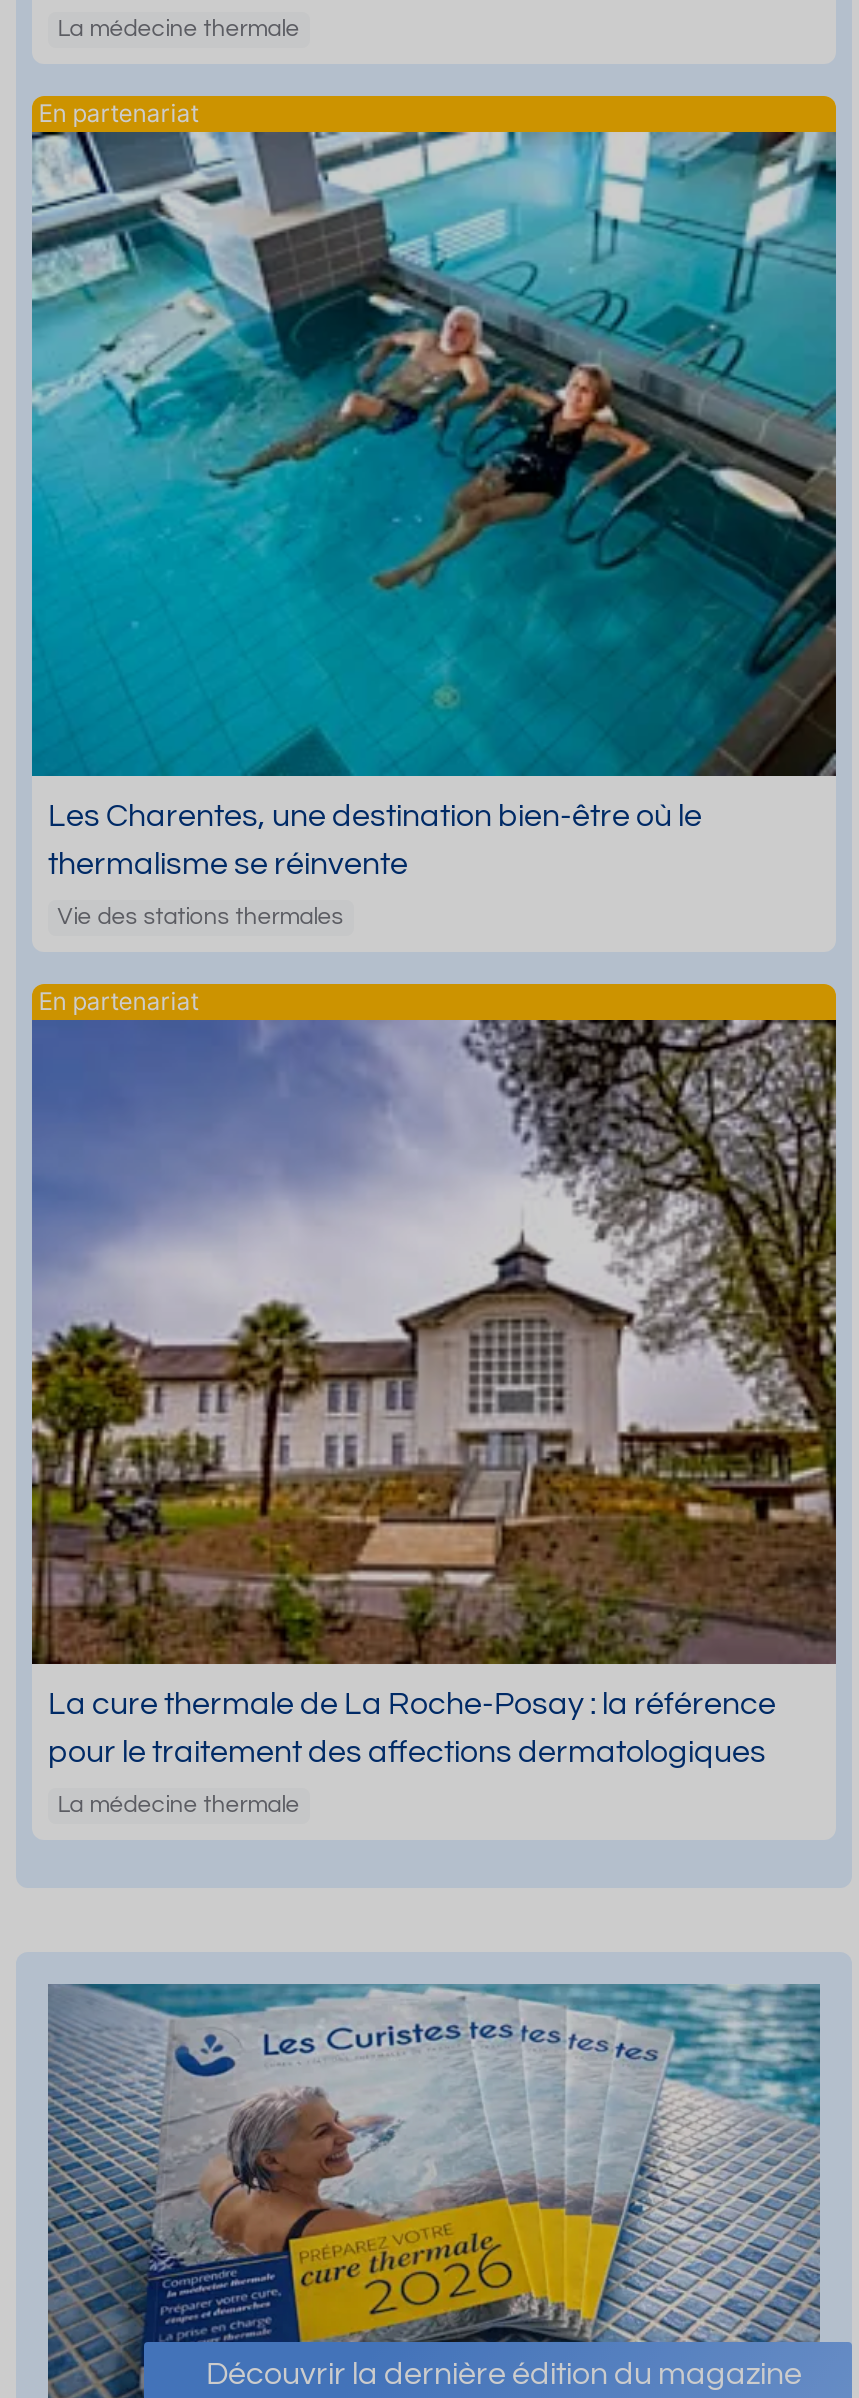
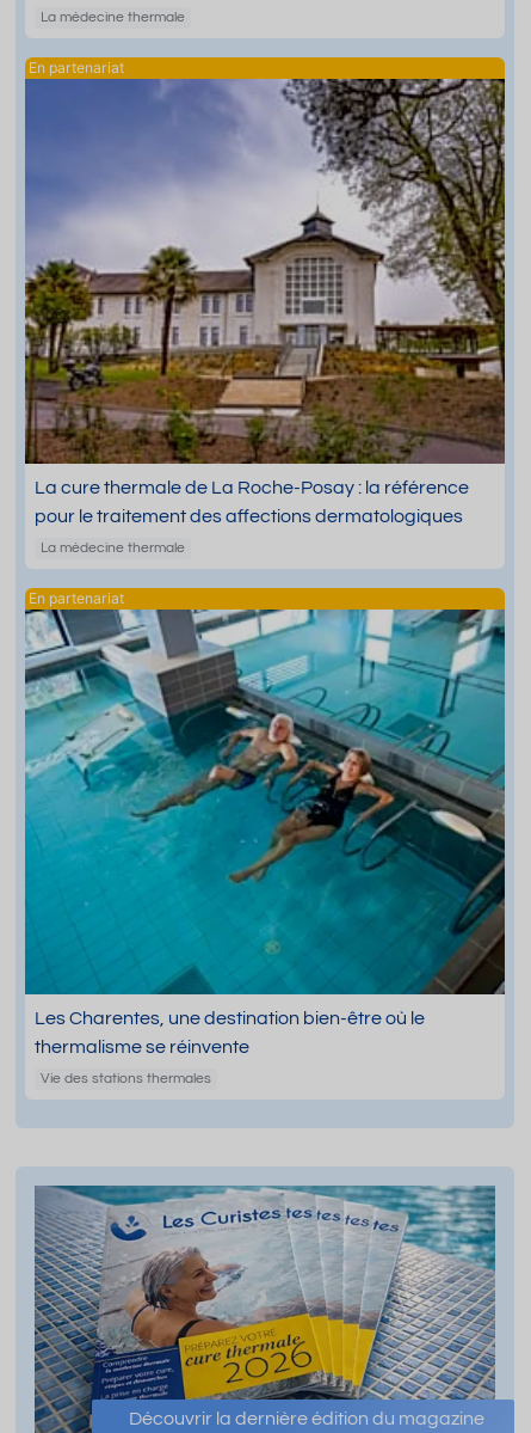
moved [30,130,838,930] -> [24,608,506,1086]: [image] | Les Charentes, une destination bien-être où le | thermalisme se réinvente | Vie des stations thermales
moved [28,1016,840,1817] -> [23,76,507,556]: [image] | La cure thermale de La Roche-Posay : la référence | pour le traitement des affections dermatologiques | La médecine thermale

